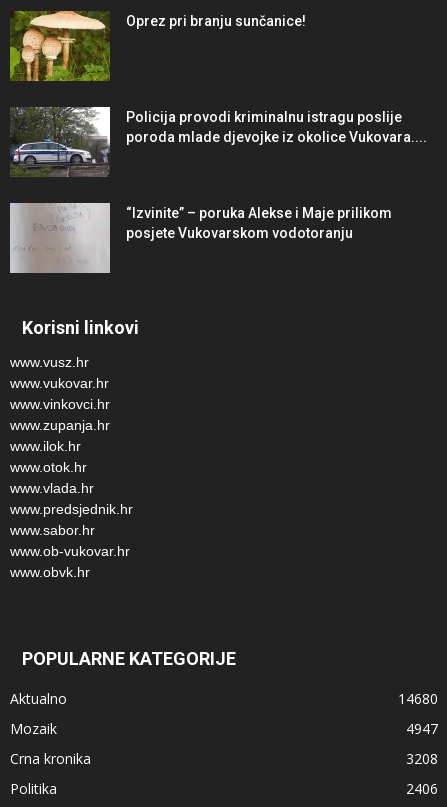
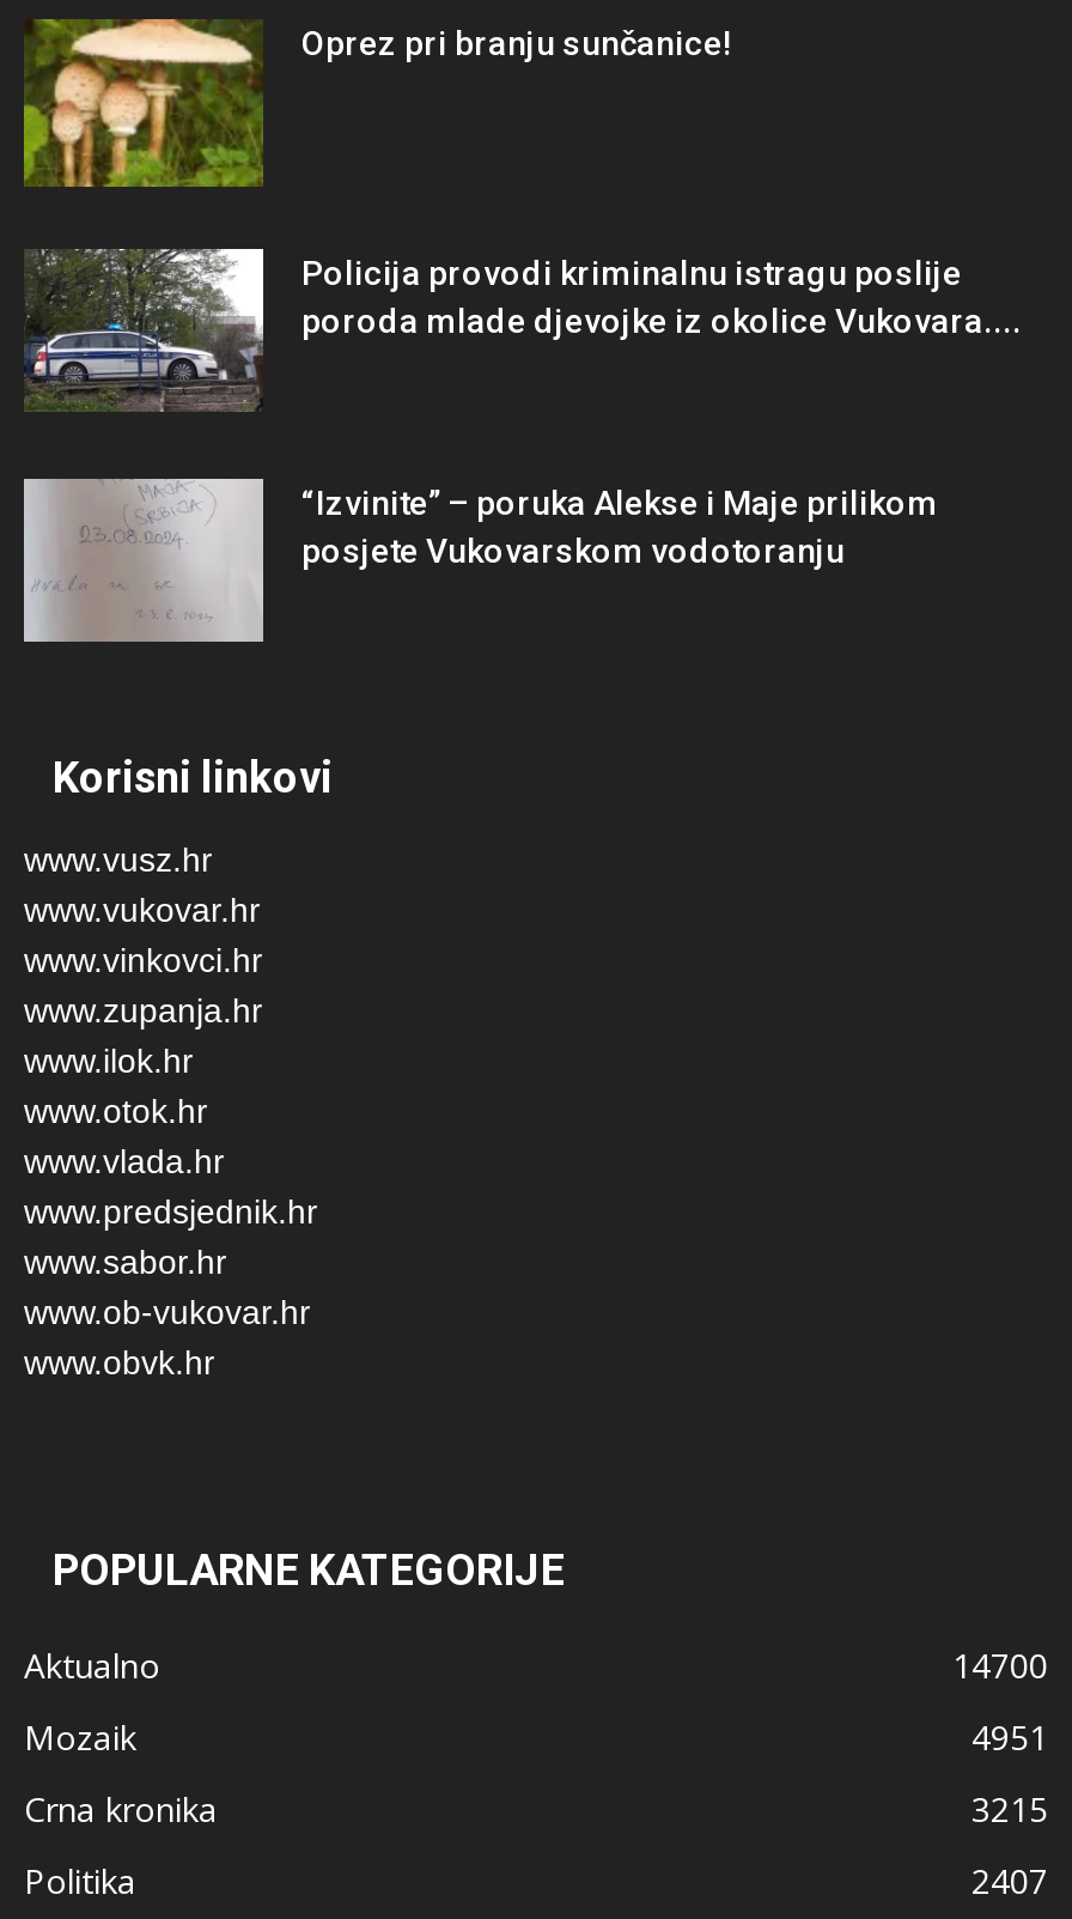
[398,689,438,708] 14680 -> [952,1641,1048,1687] 14700
[406,719,438,738] 4947 -> [971,1713,1048,1759] 4951
[406,749,438,768] 3208 -> [971,1785,1048,1830] 3215
[406,779,438,798] 2406 -> [971,1857,1048,1902] 2407

